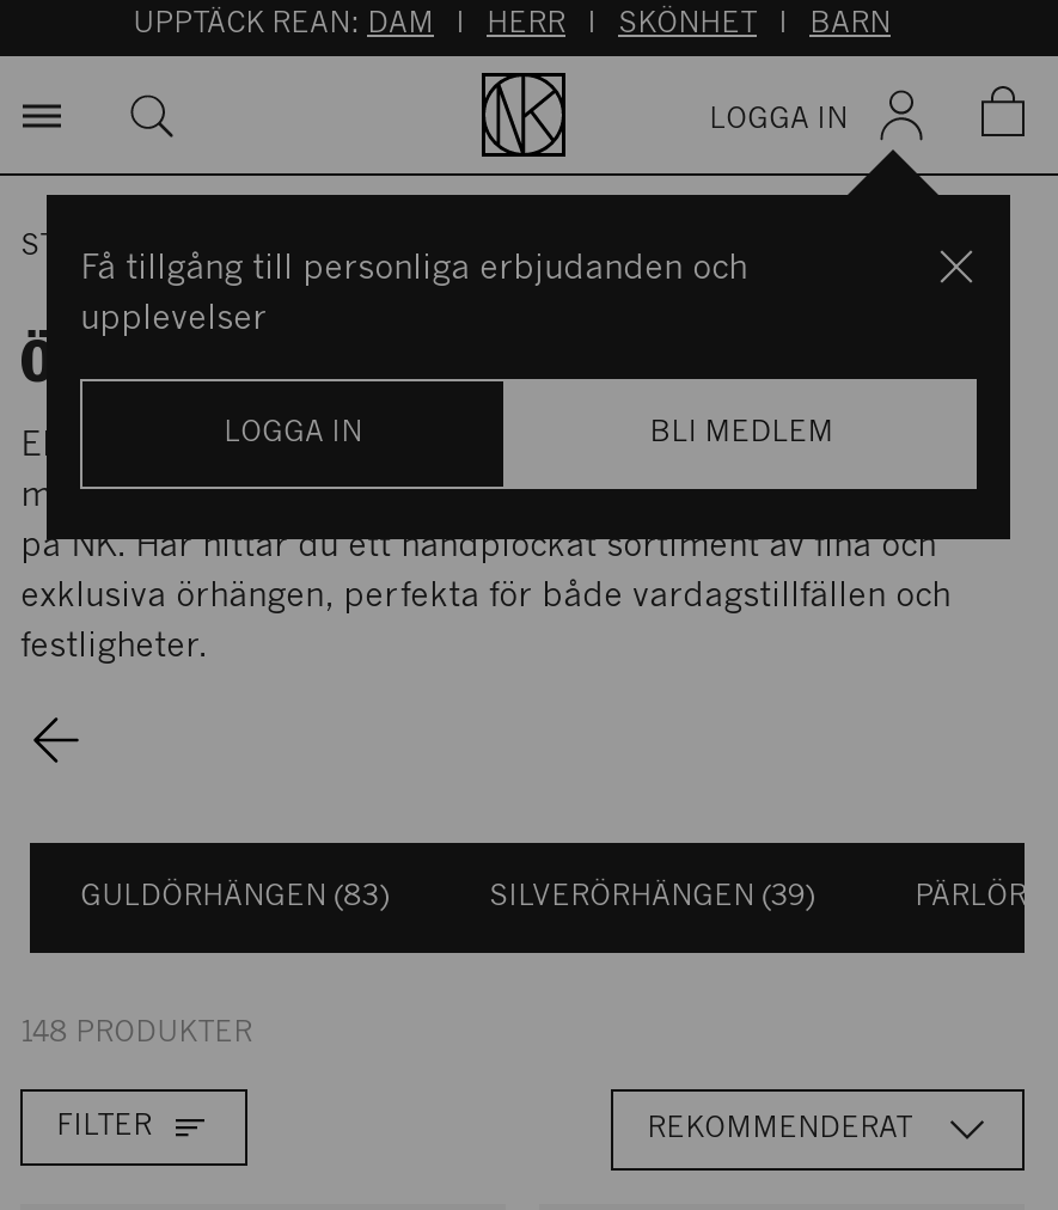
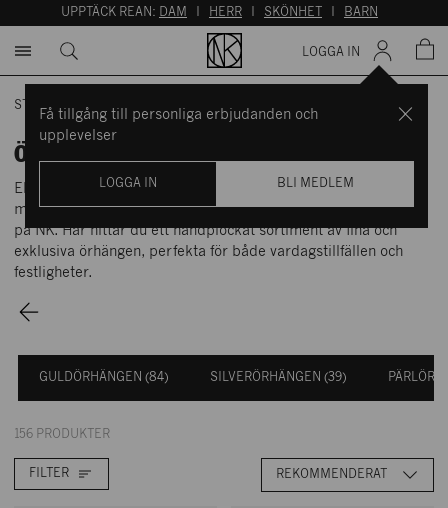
[80,884,389,910] GULDÖRHÄNGEN (83) -> [39,372,168,383] GULDÖRHÄNGEN (84)
[20,1020,252,1046] 148 PRODUKTER -> [14,429,110,440] 156 PRODUKTER

